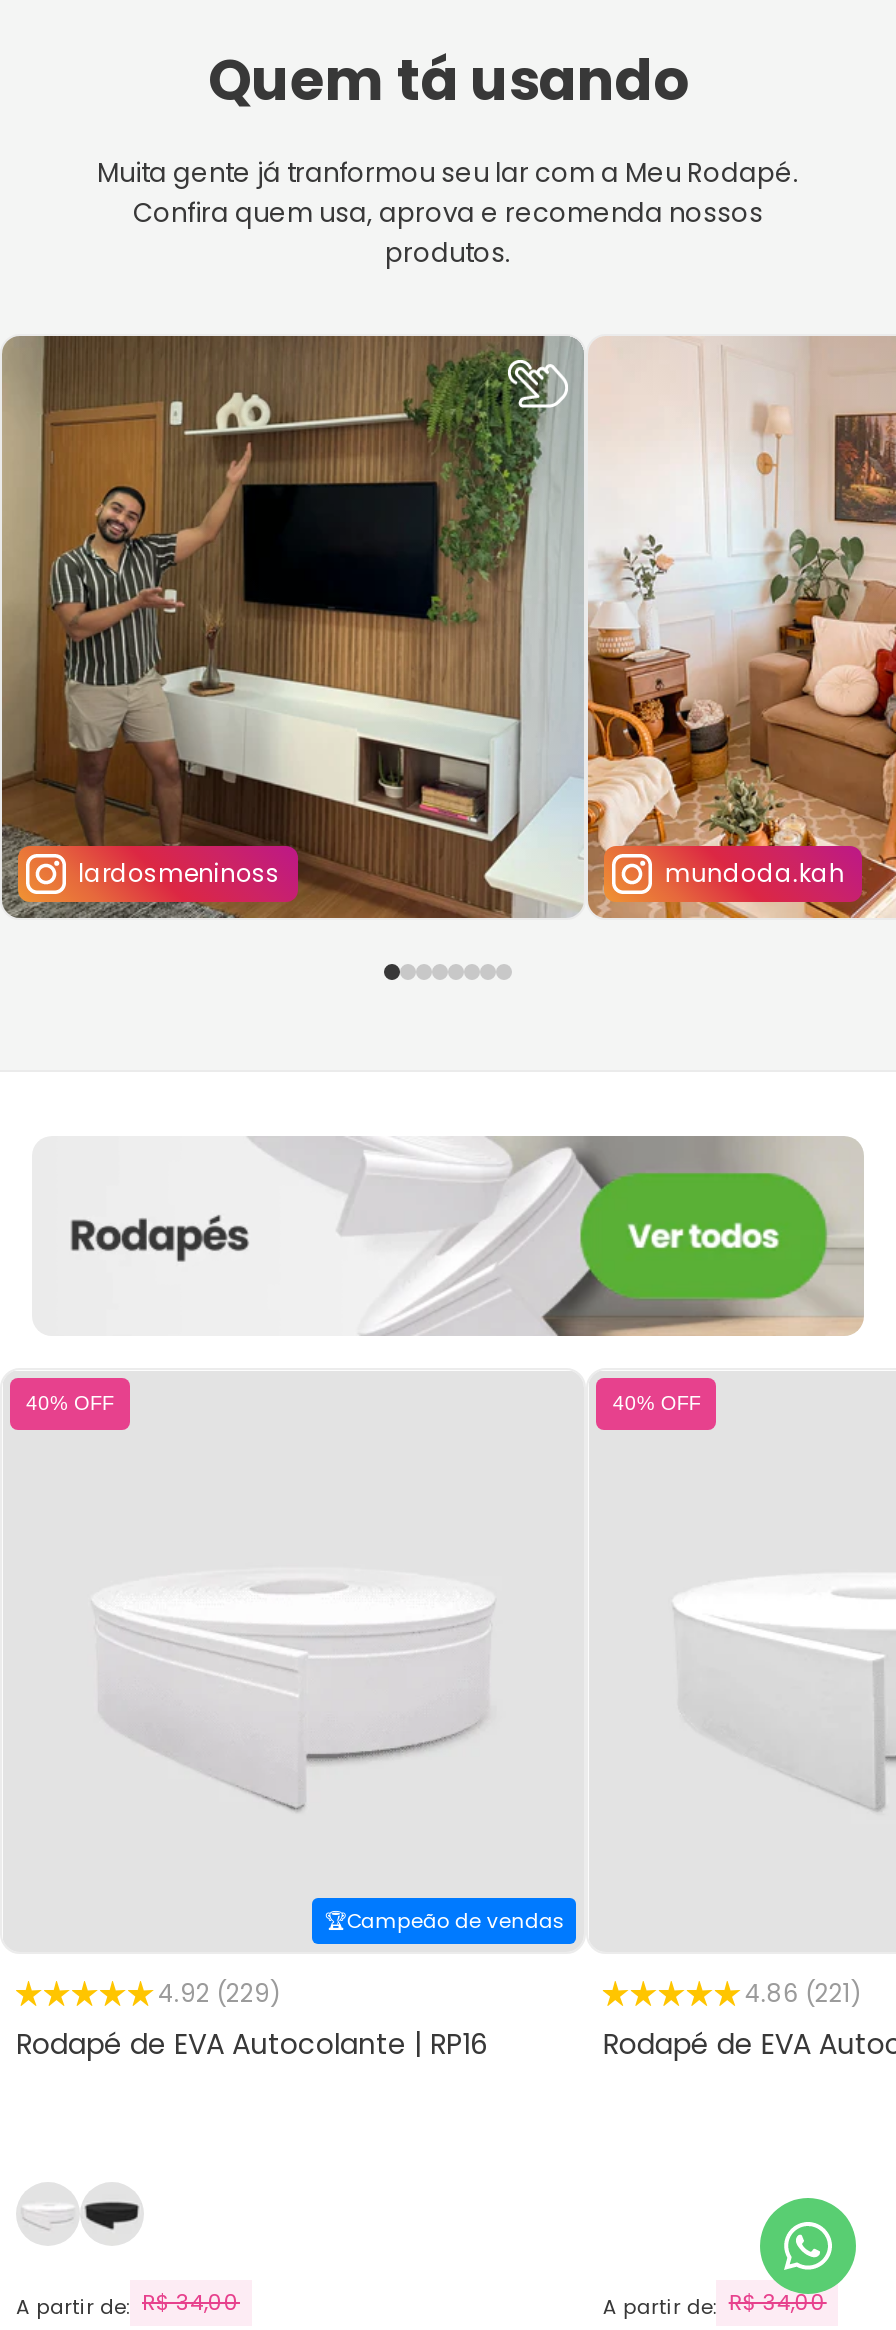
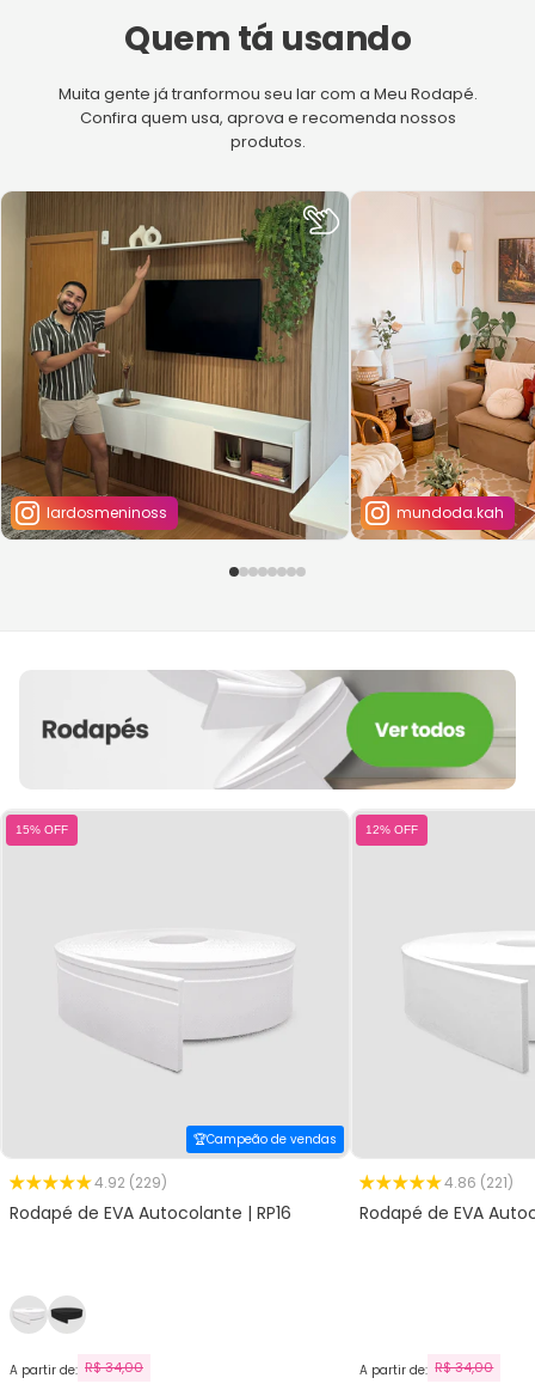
[26,1392,114,1414] 40% OFF -> [16,823,68,836] 15% OFF
[613,1392,701,1414] 40% OFF -> [366,823,418,836] 12% OFF
[758,2196,858,2288] [image] -> none

